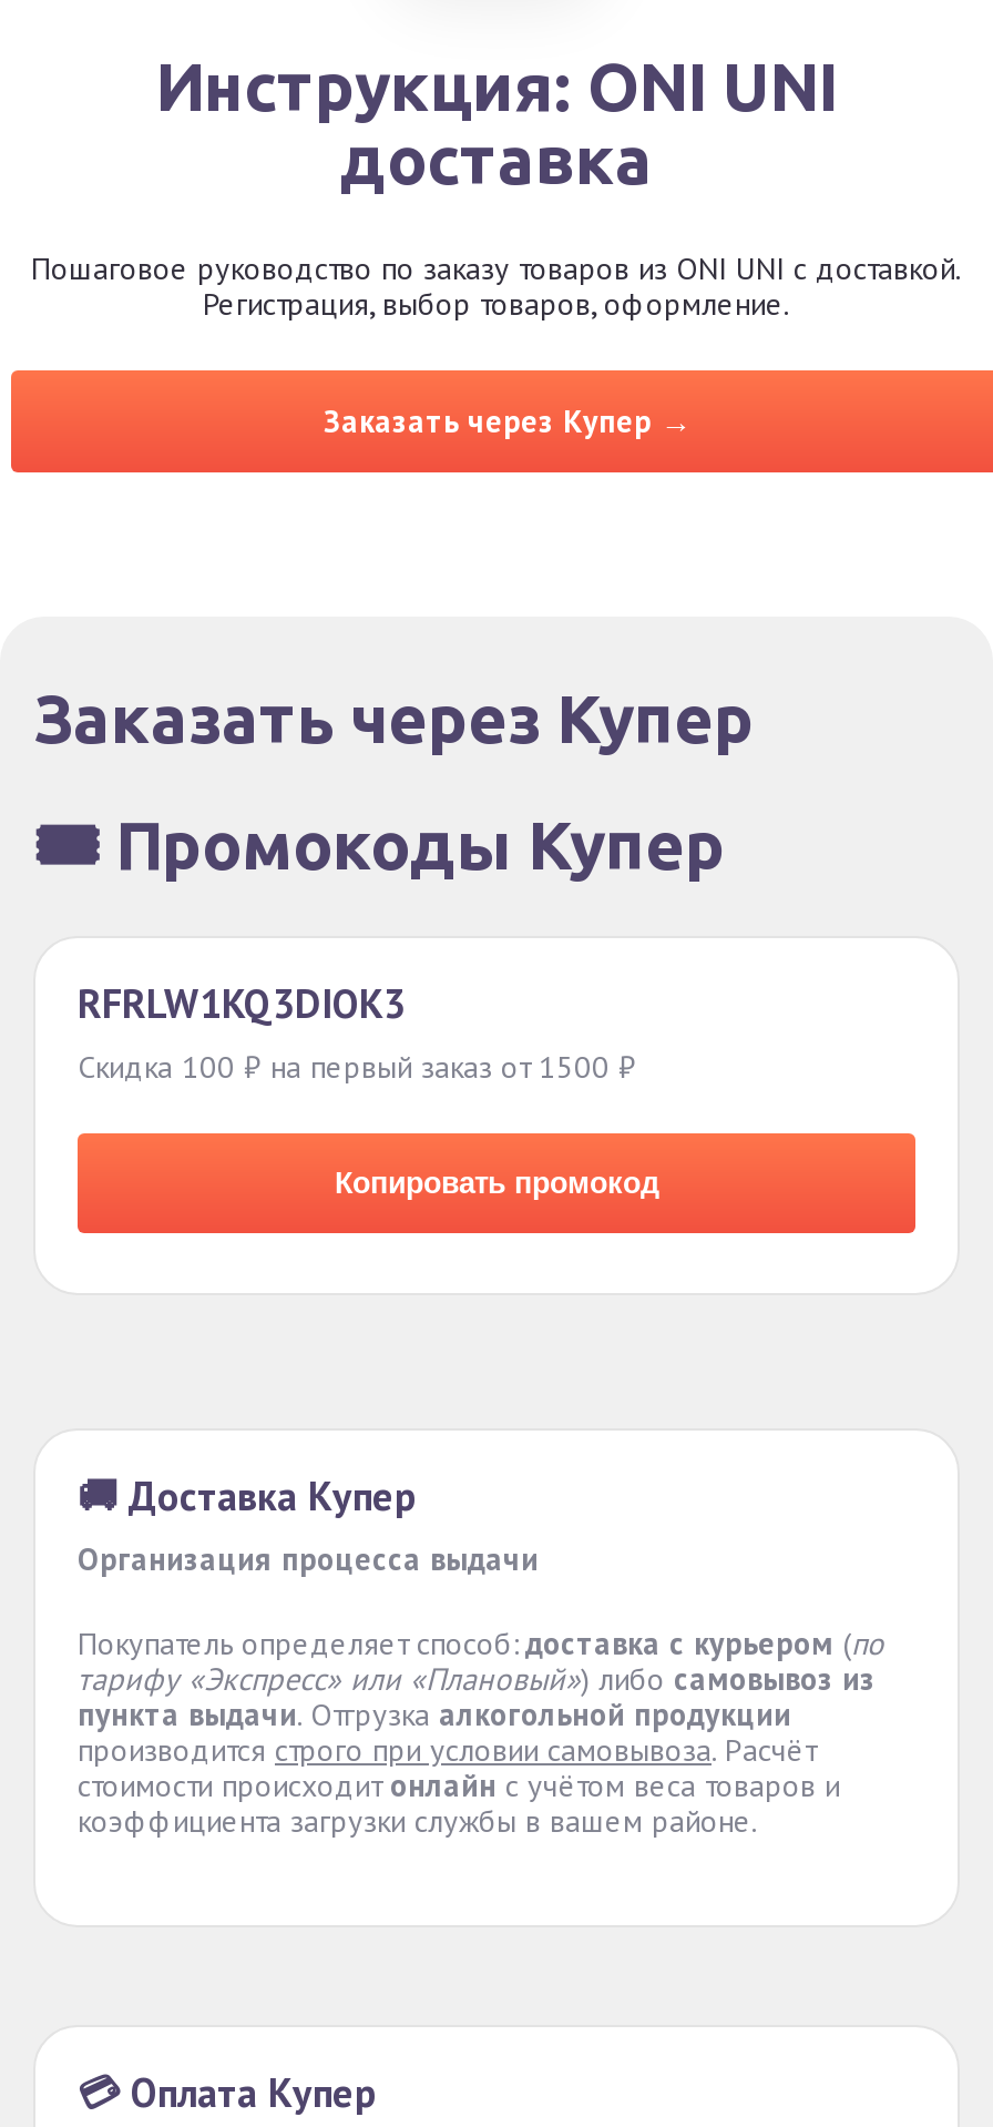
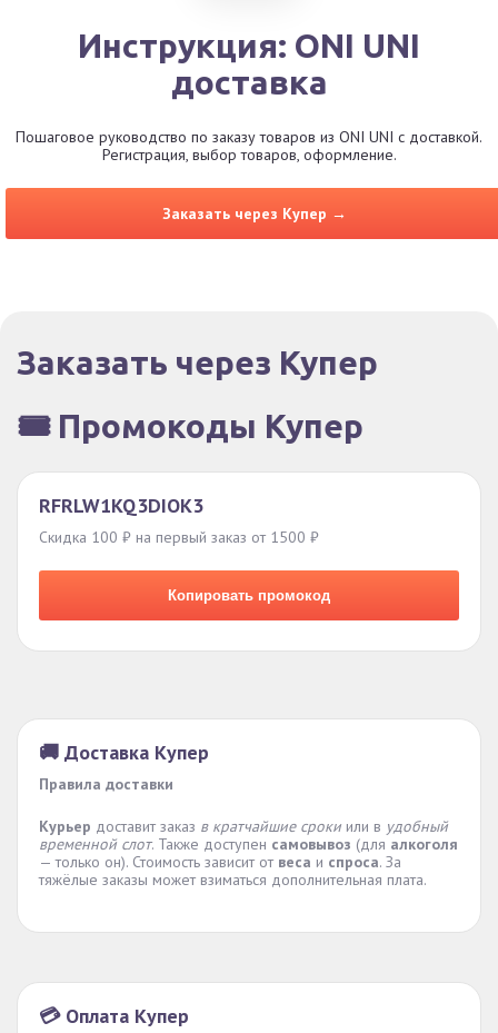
[78,1539,539,1579] Организация процесса выдачи -> [39,774,173,794] Правила доставки
[78,1624,884,1841] Покупатель определяет способ:доставка с курьером (по | тарифу «Экспресс» или «Плановый») либо самовывоз из | пункта выдачи. Отгрузка алкогольной продукции | производится строго при условии самовывоза. Расчёт | стоимости происходитонлайнс учётом веса товаров и | коэффициента загрузки службы в вашем районе. -> [39,816,458,890] Курьер доставит заказ в кратчайшие сроки или в удобный | временной слот. Также доступен самовывоз (дляалкоголя | — только он). Стоимость зависит от веса и спроса. За | тяжёлые заказы может взиматься дополнительная плата.

